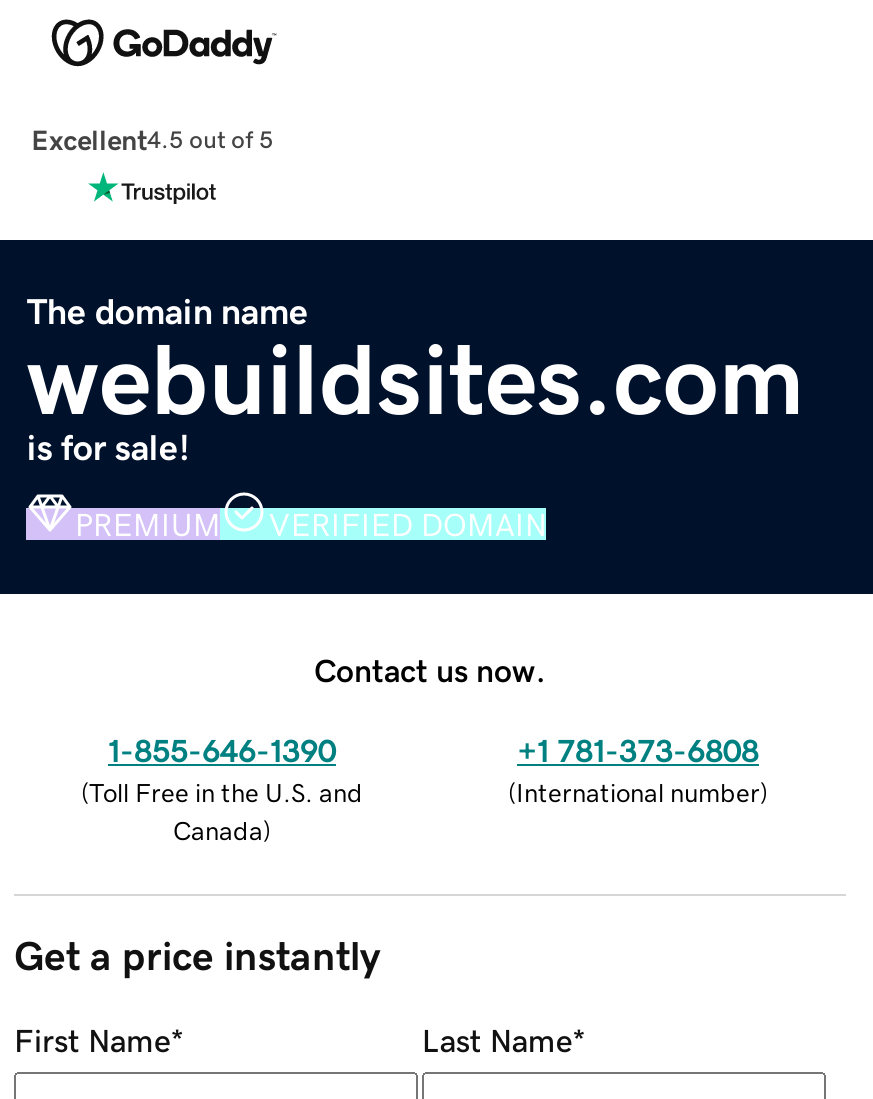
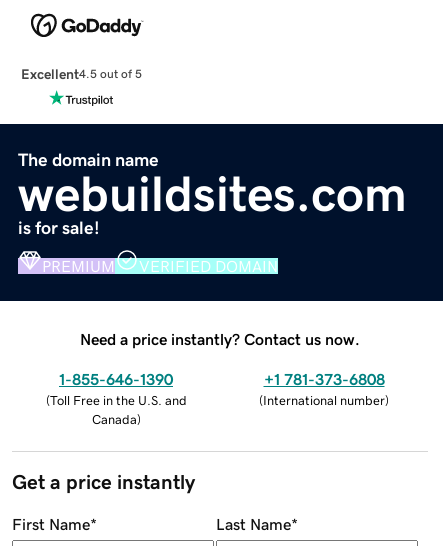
[314,653,546,685] Contact us now. -> [80,331,360,347] Need a price instantly? Contact us now.

